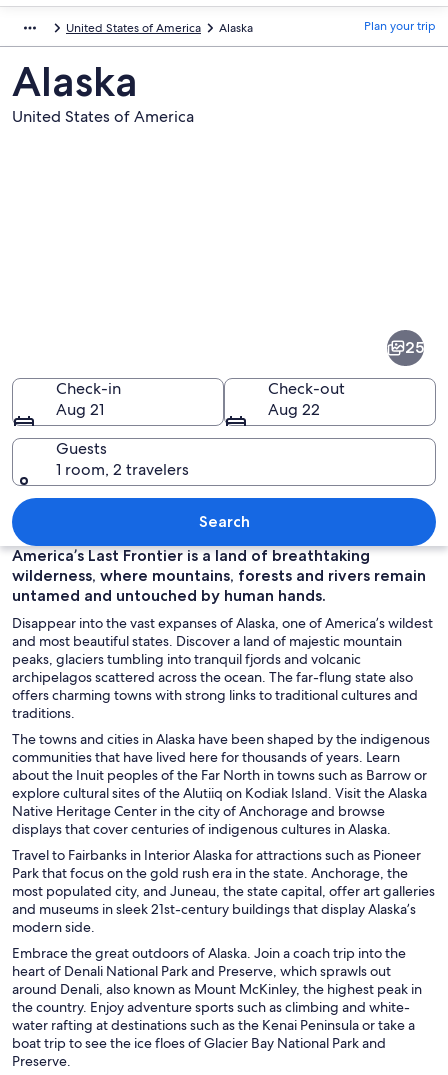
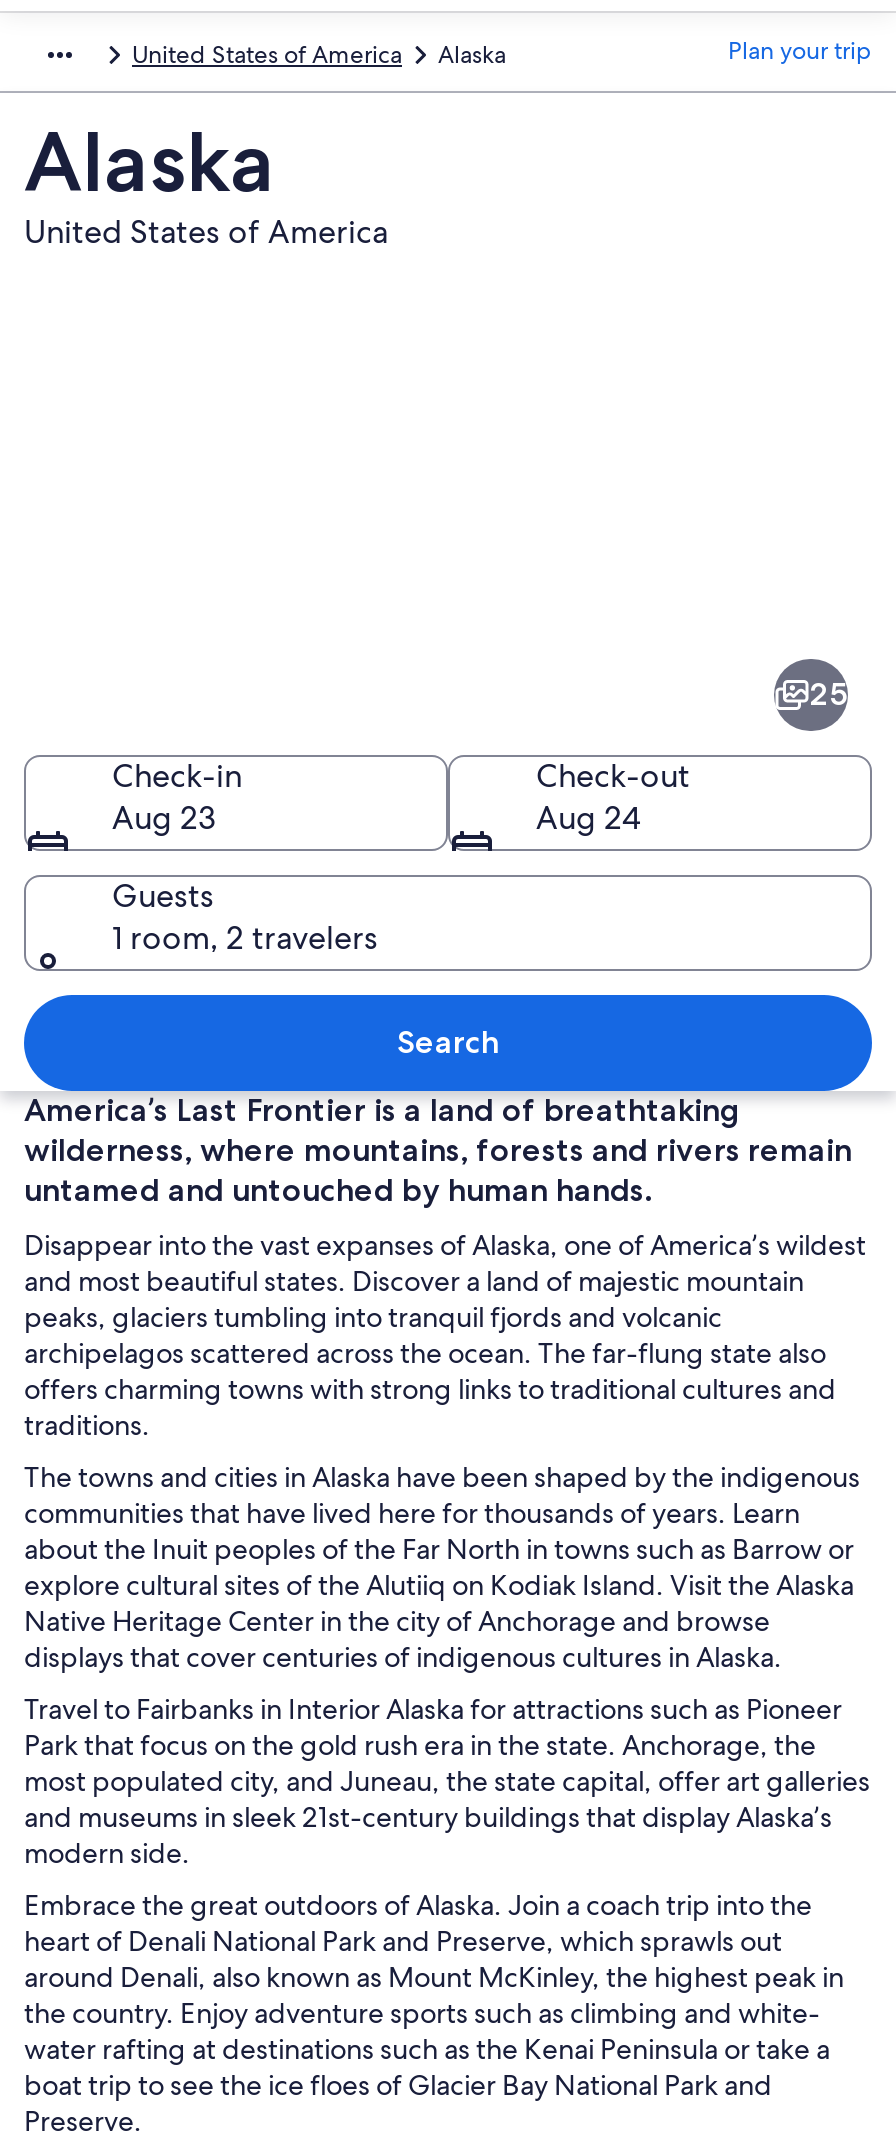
[56,398,104,419] Aug 21 -> [112,796,216,838] Aug 23
[268,398,320,419] Aug 22 -> [536,796,640,838] Aug 24

